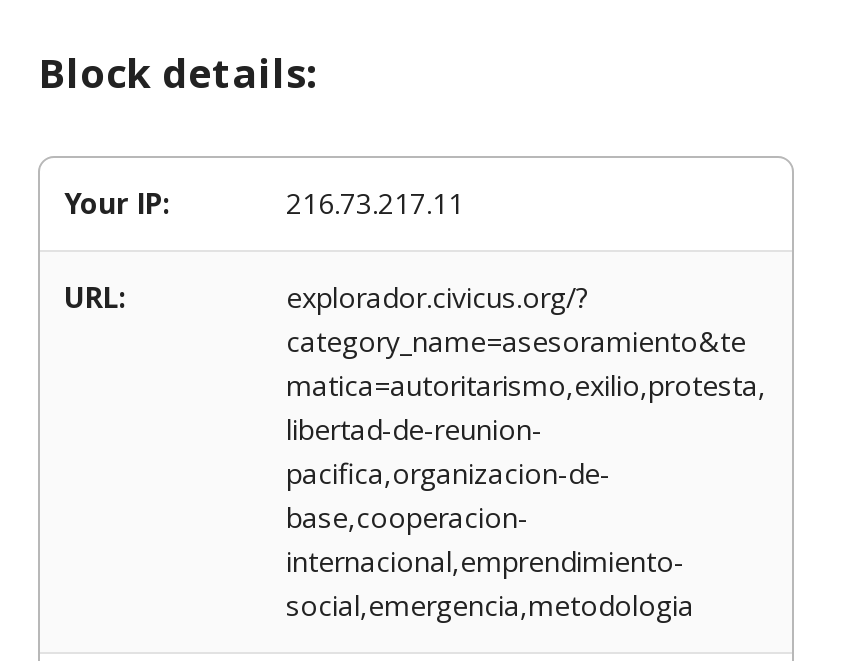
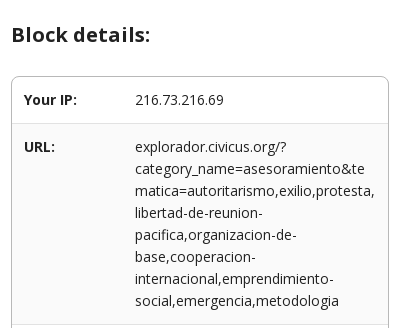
[286,184,464,222] 216.73.217.11 -> [135,90,224,109] 216.73.216.69

